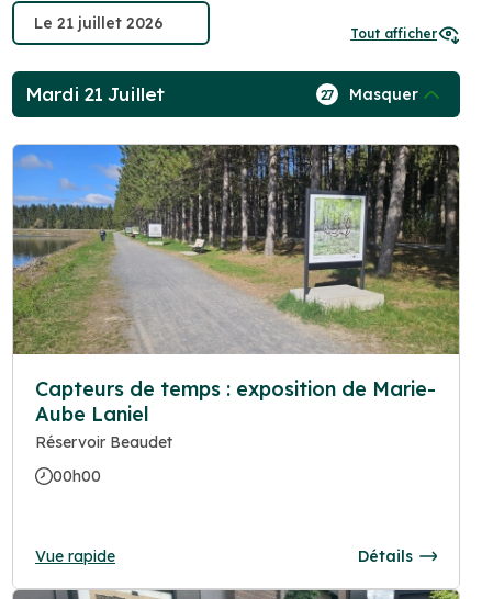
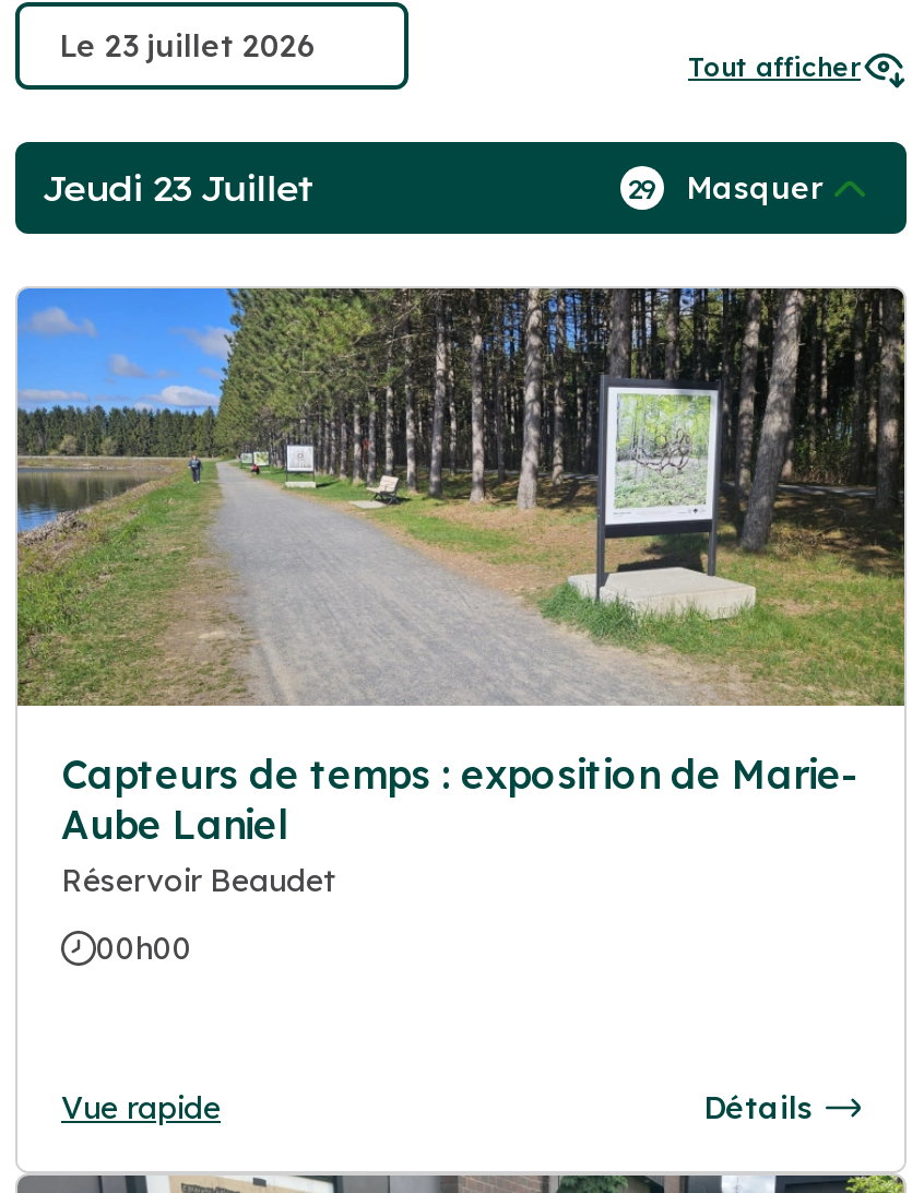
[25,84,164,106] Mardi 21 Juillet -> [42,166,313,210] Jeudi 23 Juillet
[320,85,418,104] 27 Masquer -> [628,169,824,208] 29 Masquer

